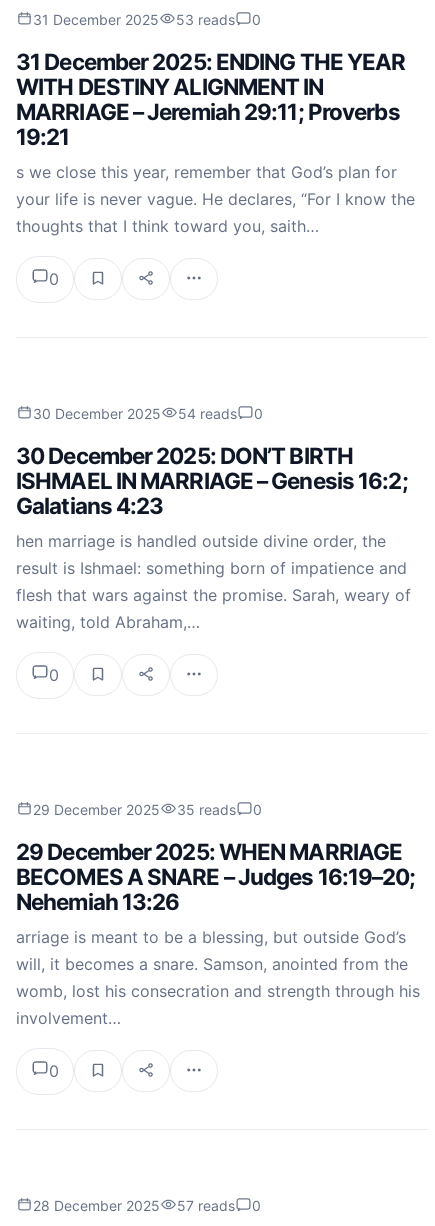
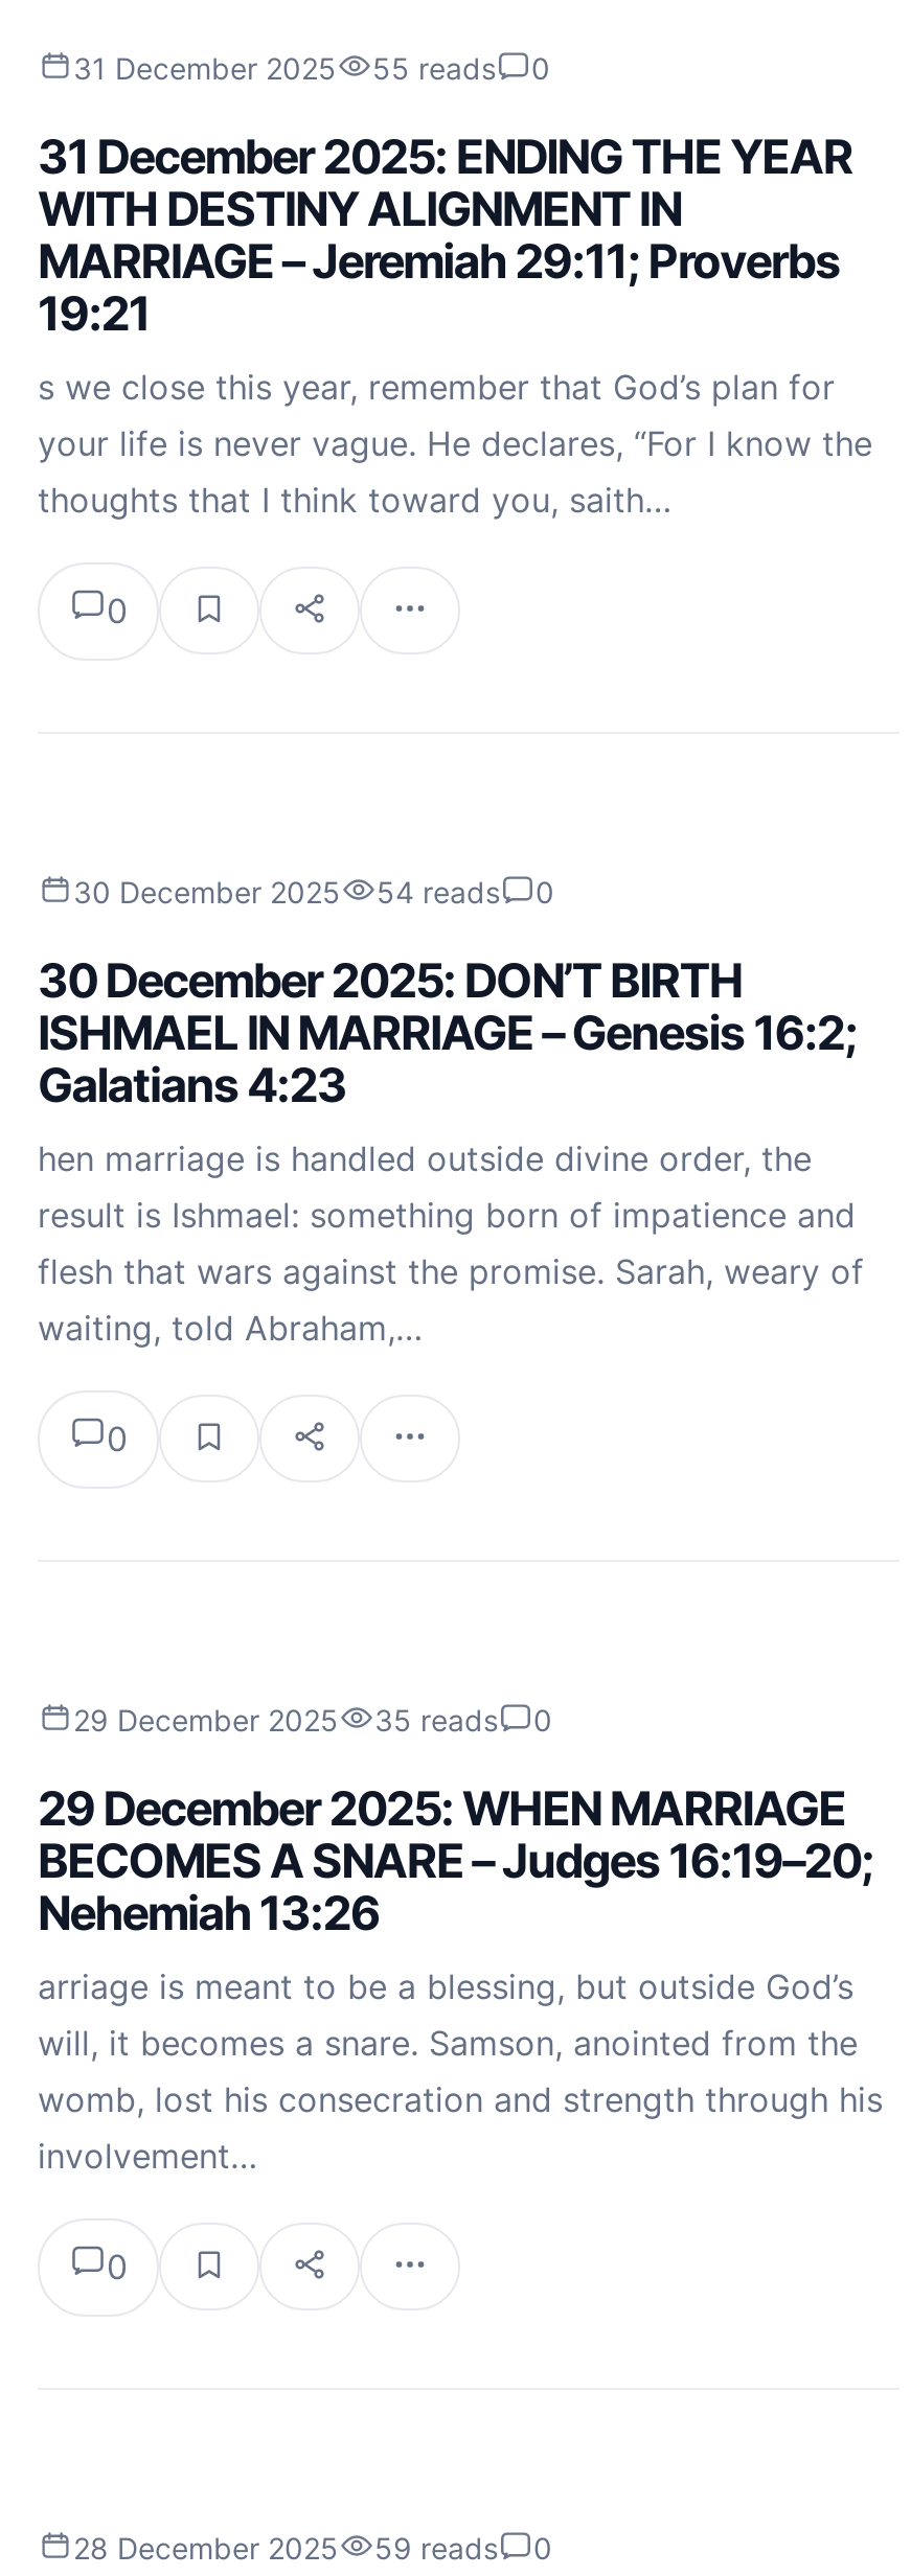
[33,11,261,28] 31 December 2025 53 reads 0 -> [73,51,550,86] 31 December 2025 55 reads 0
[33,1197,261,1214] 28 December 2025 57 reads 0 -> [73,2531,552,2566] 28 December 2025 59 reads 0

